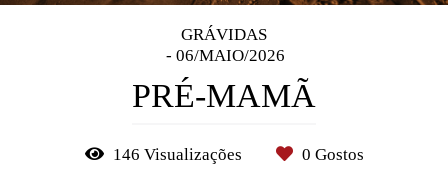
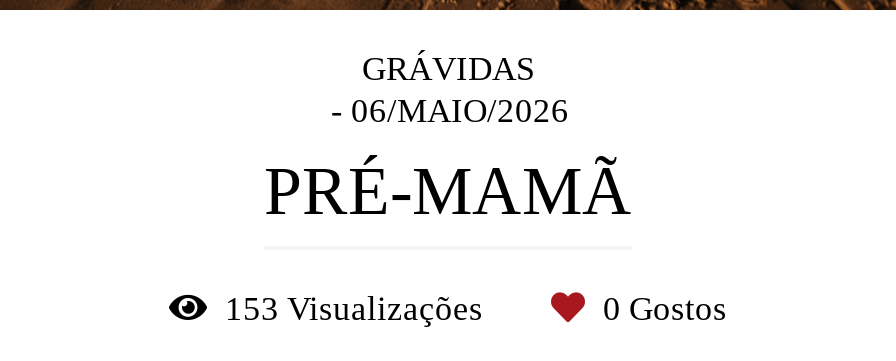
[112,145,245,164] 146 Visualizações -> [225,290,491,328] 153 Visualizações

